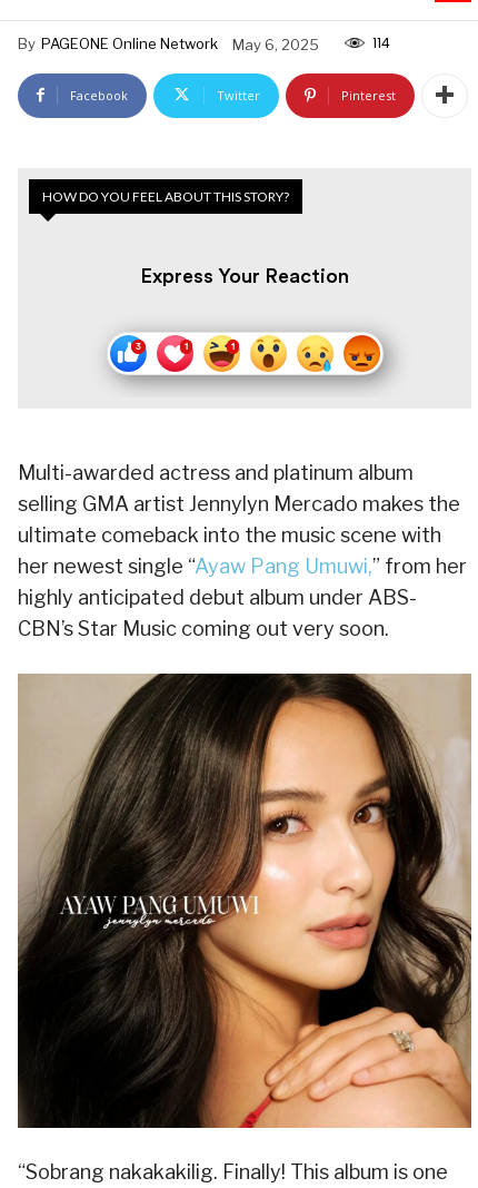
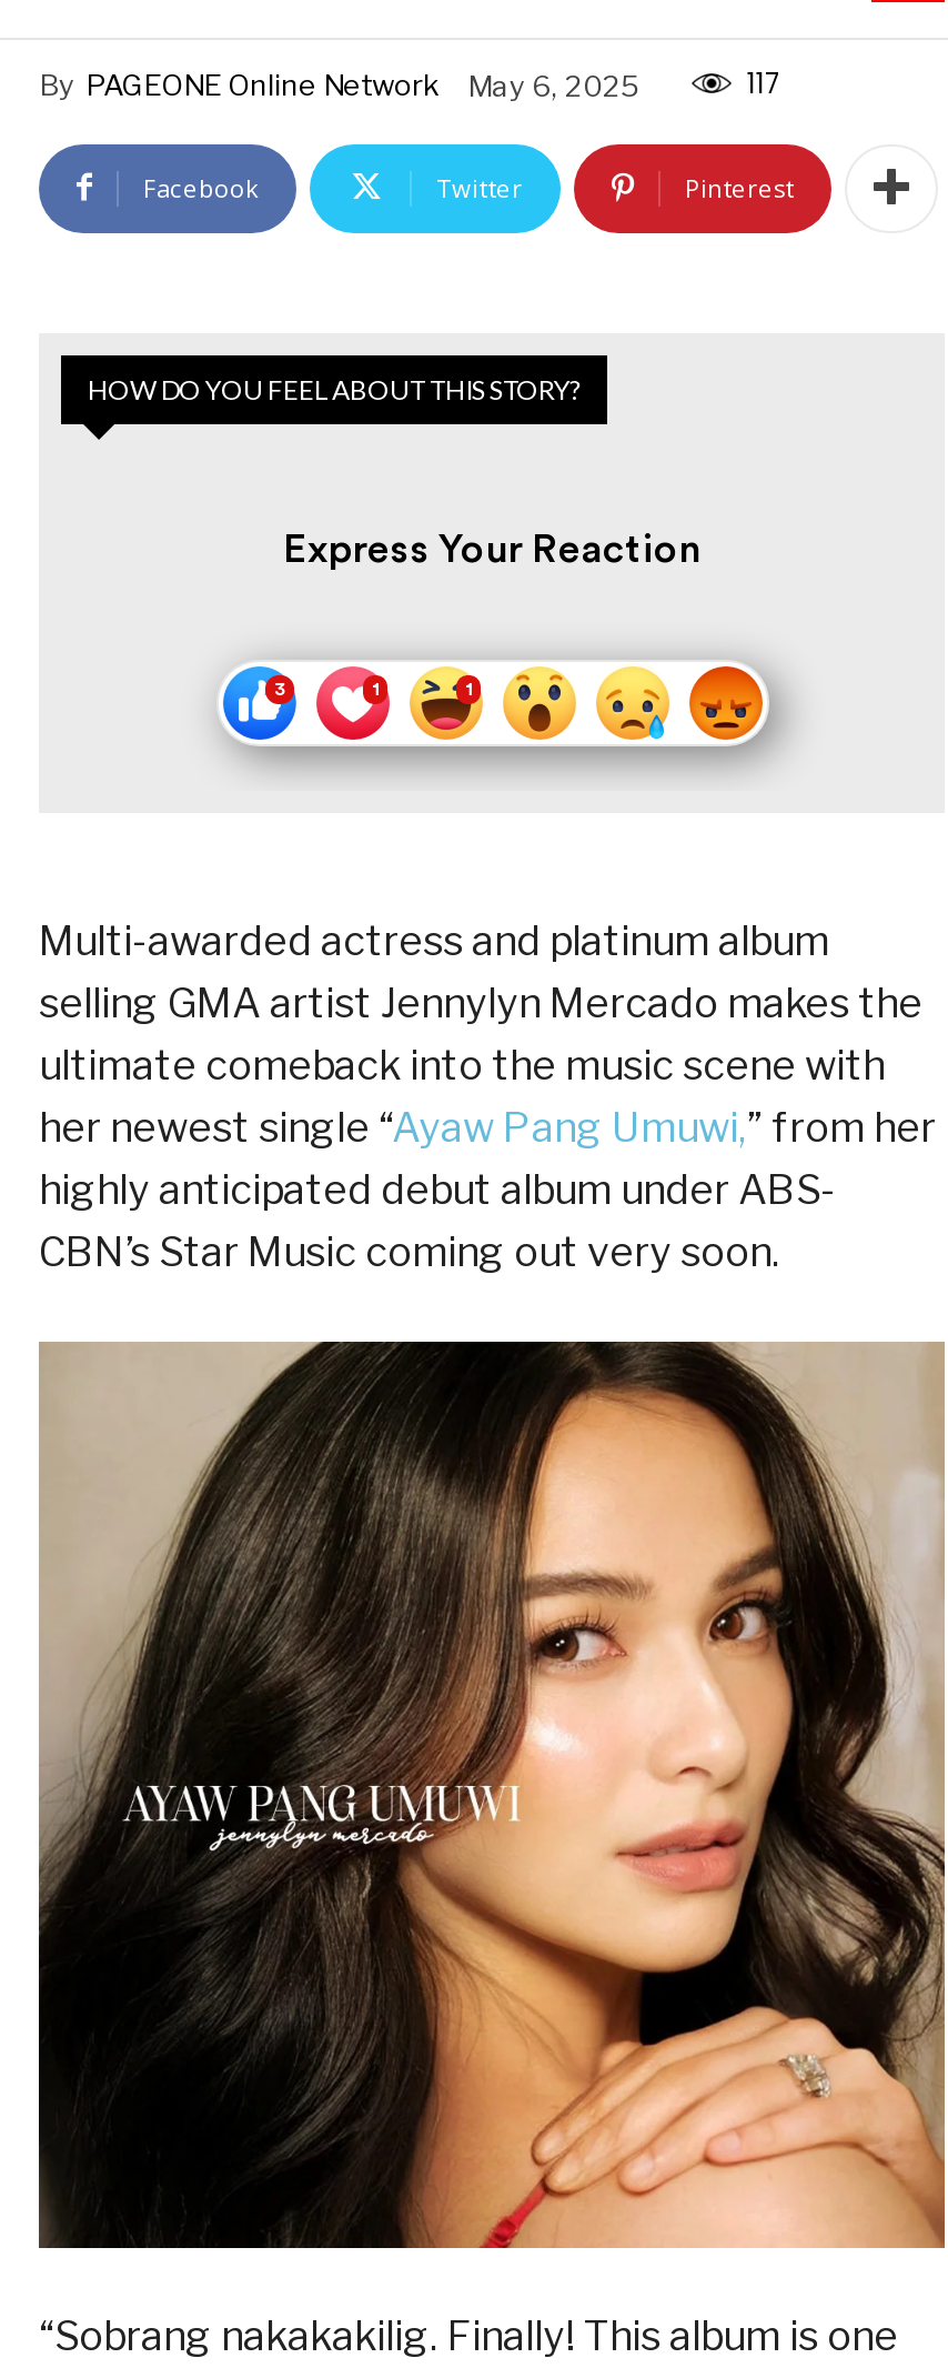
[372,34,390,52] 114 -> [747,65,780,102] 117

